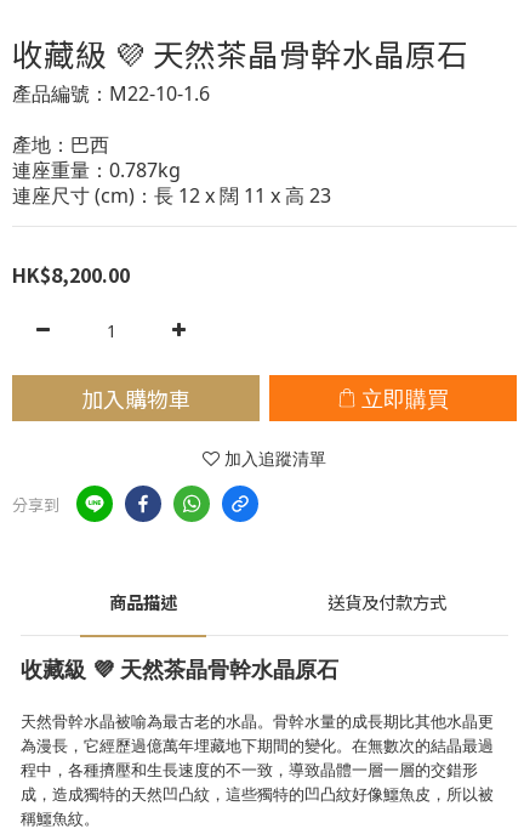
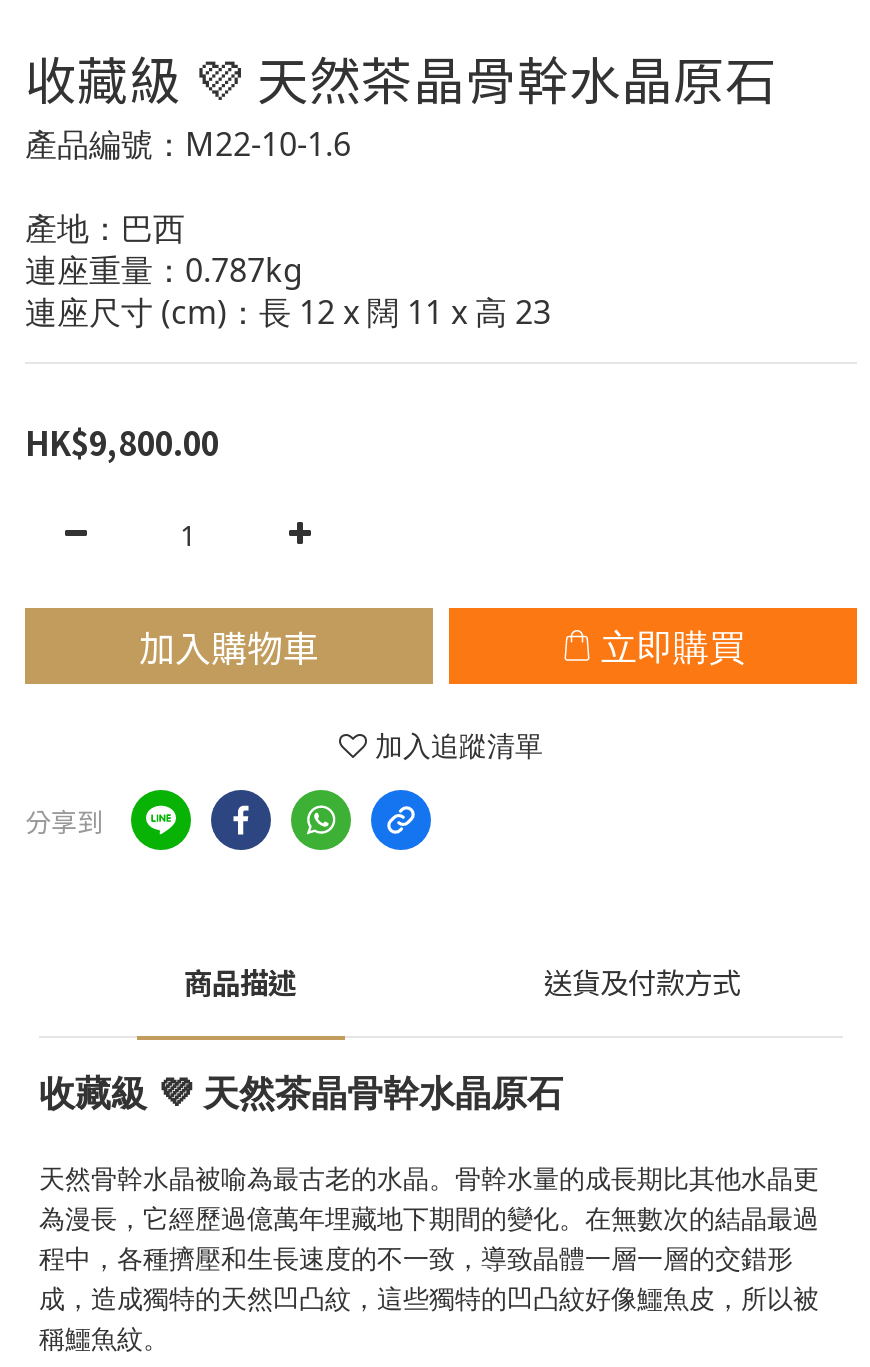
[12,260,130,289] HK$8,200.00 -> [25,418,219,466] HK$9,800.00

